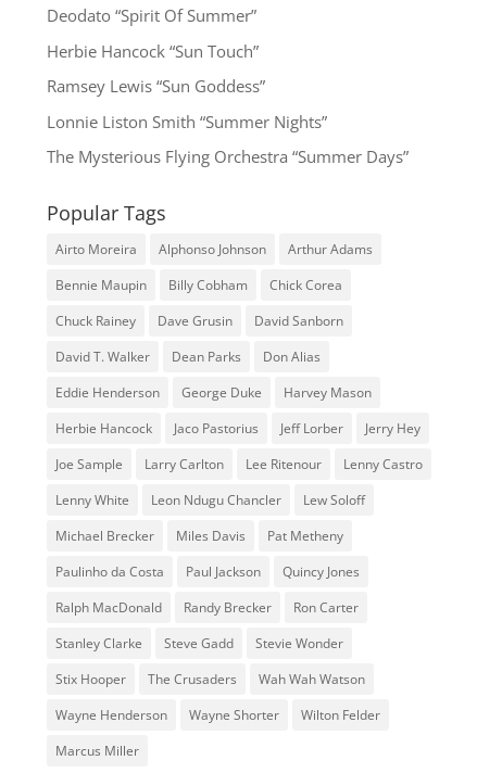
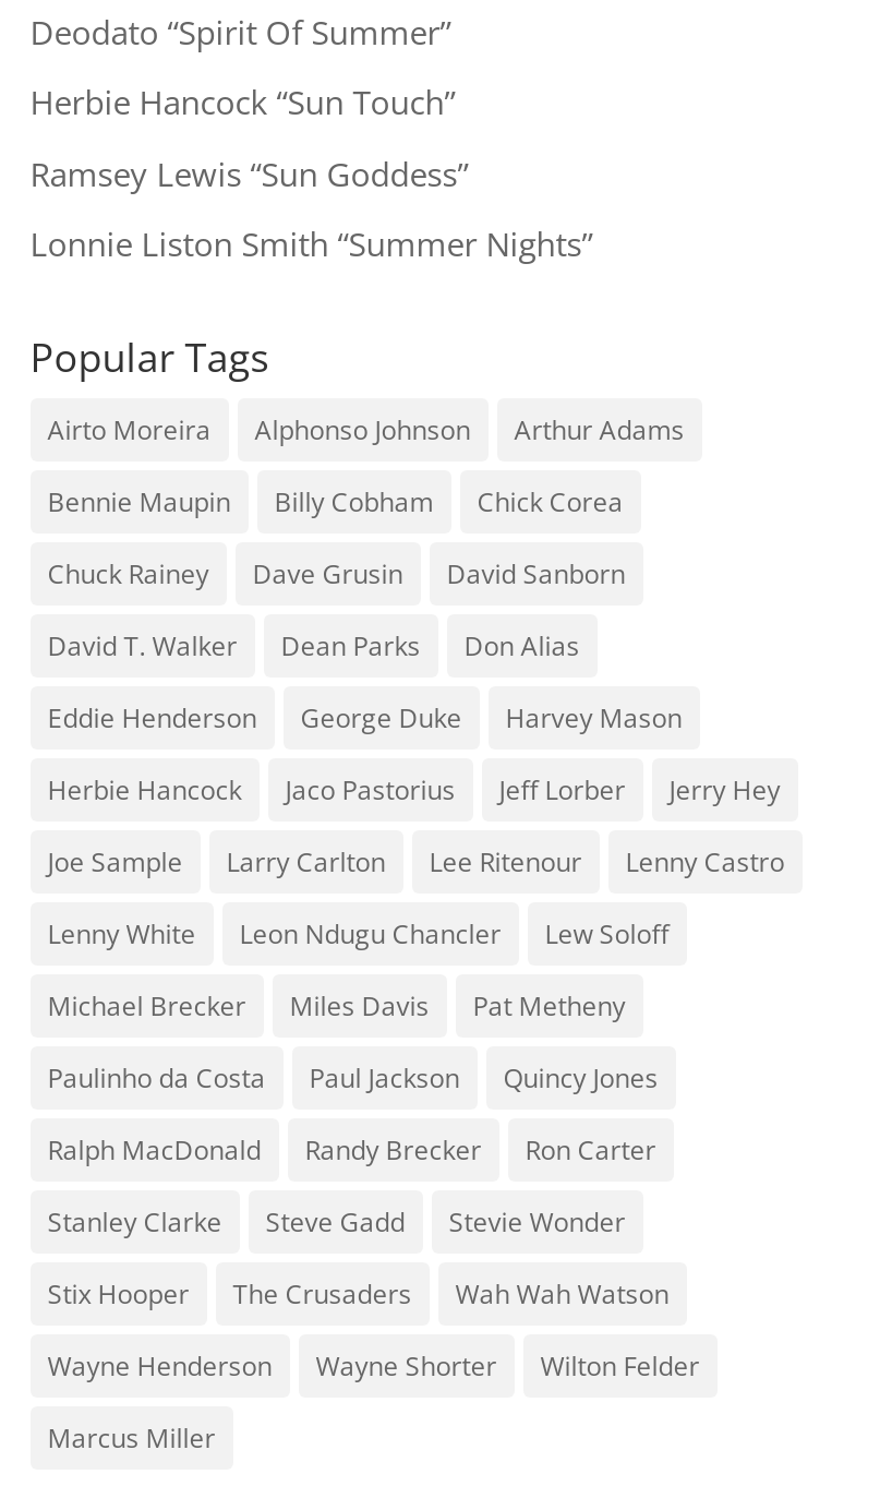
[47,146,408,168] The Mysterious Flying Orchestra “Summer Days” -> none

